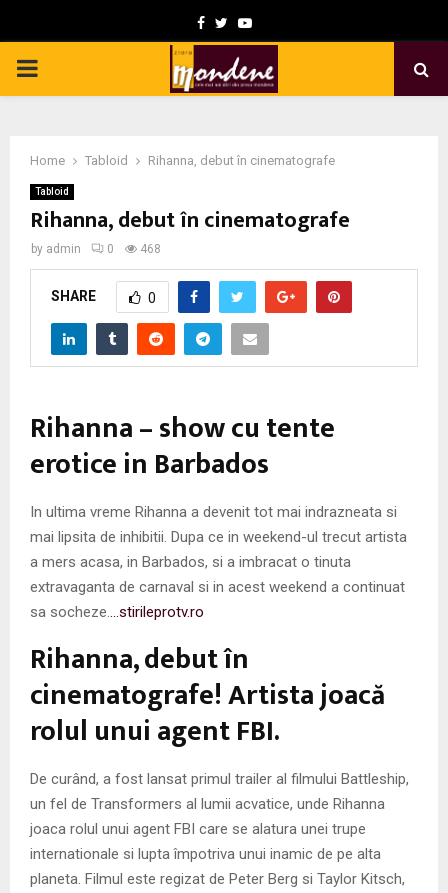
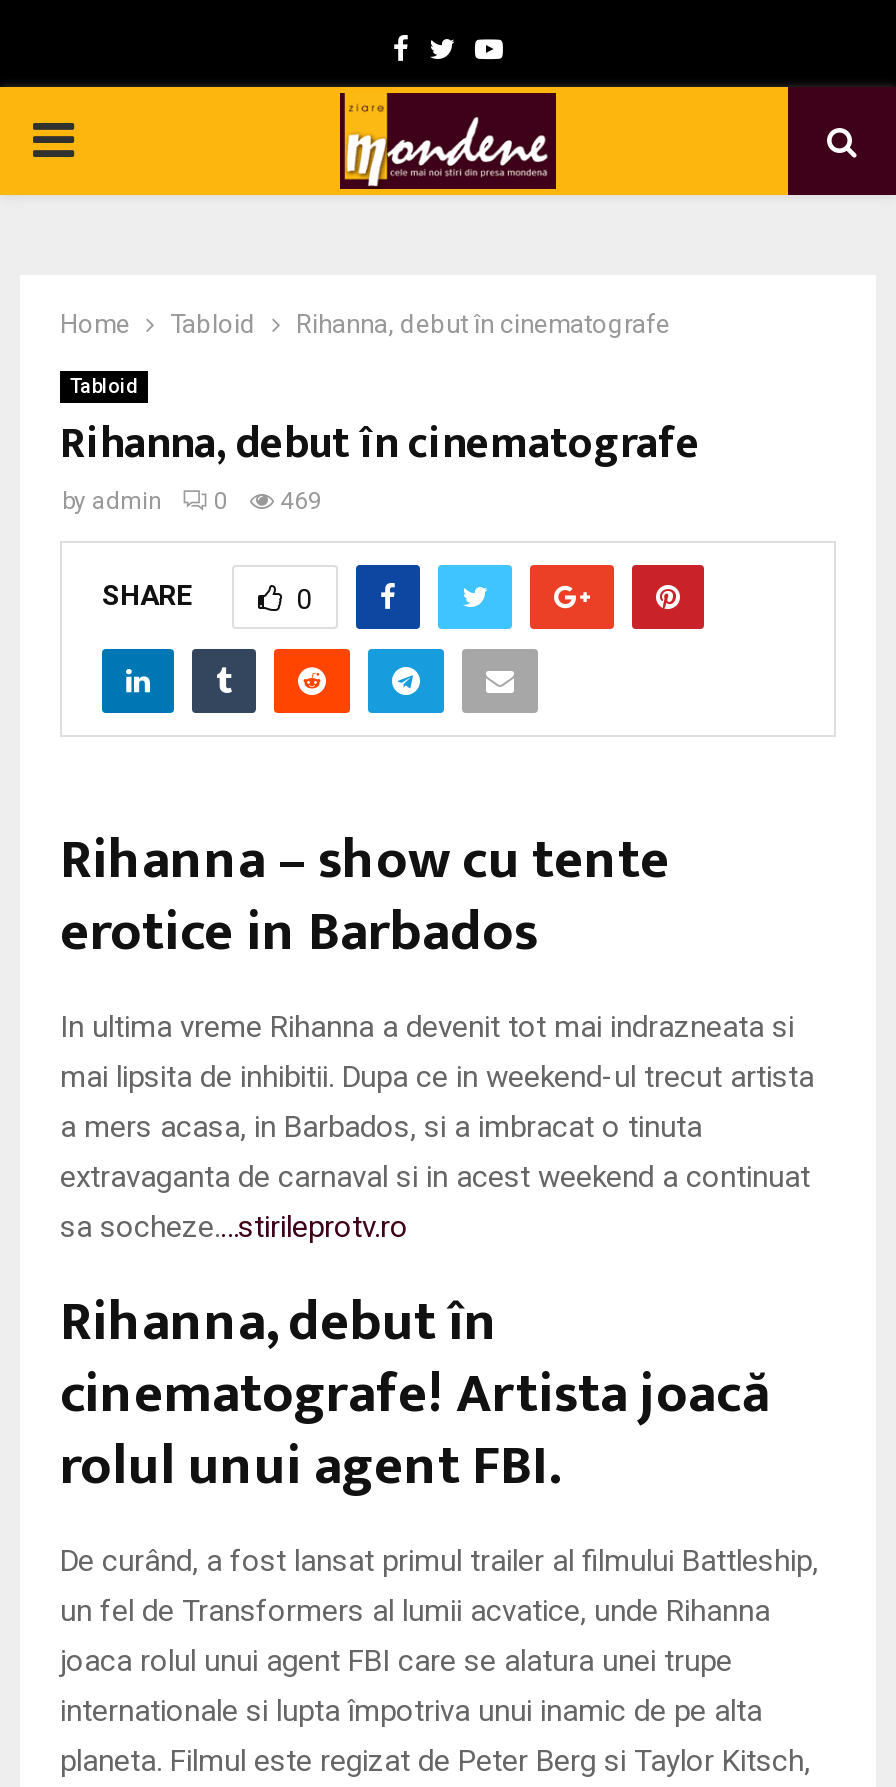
[31,242,161,256] by admin 0 468 -> [62,487,322,515] by admin 0 469

